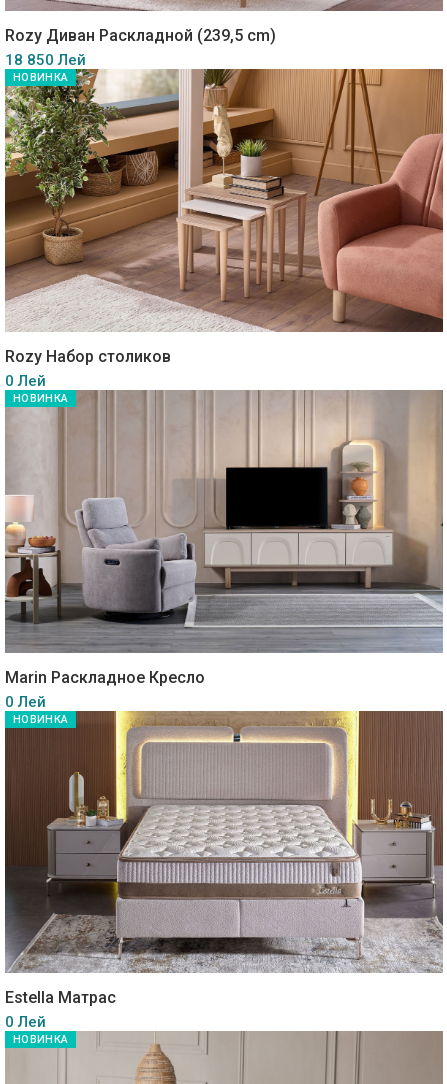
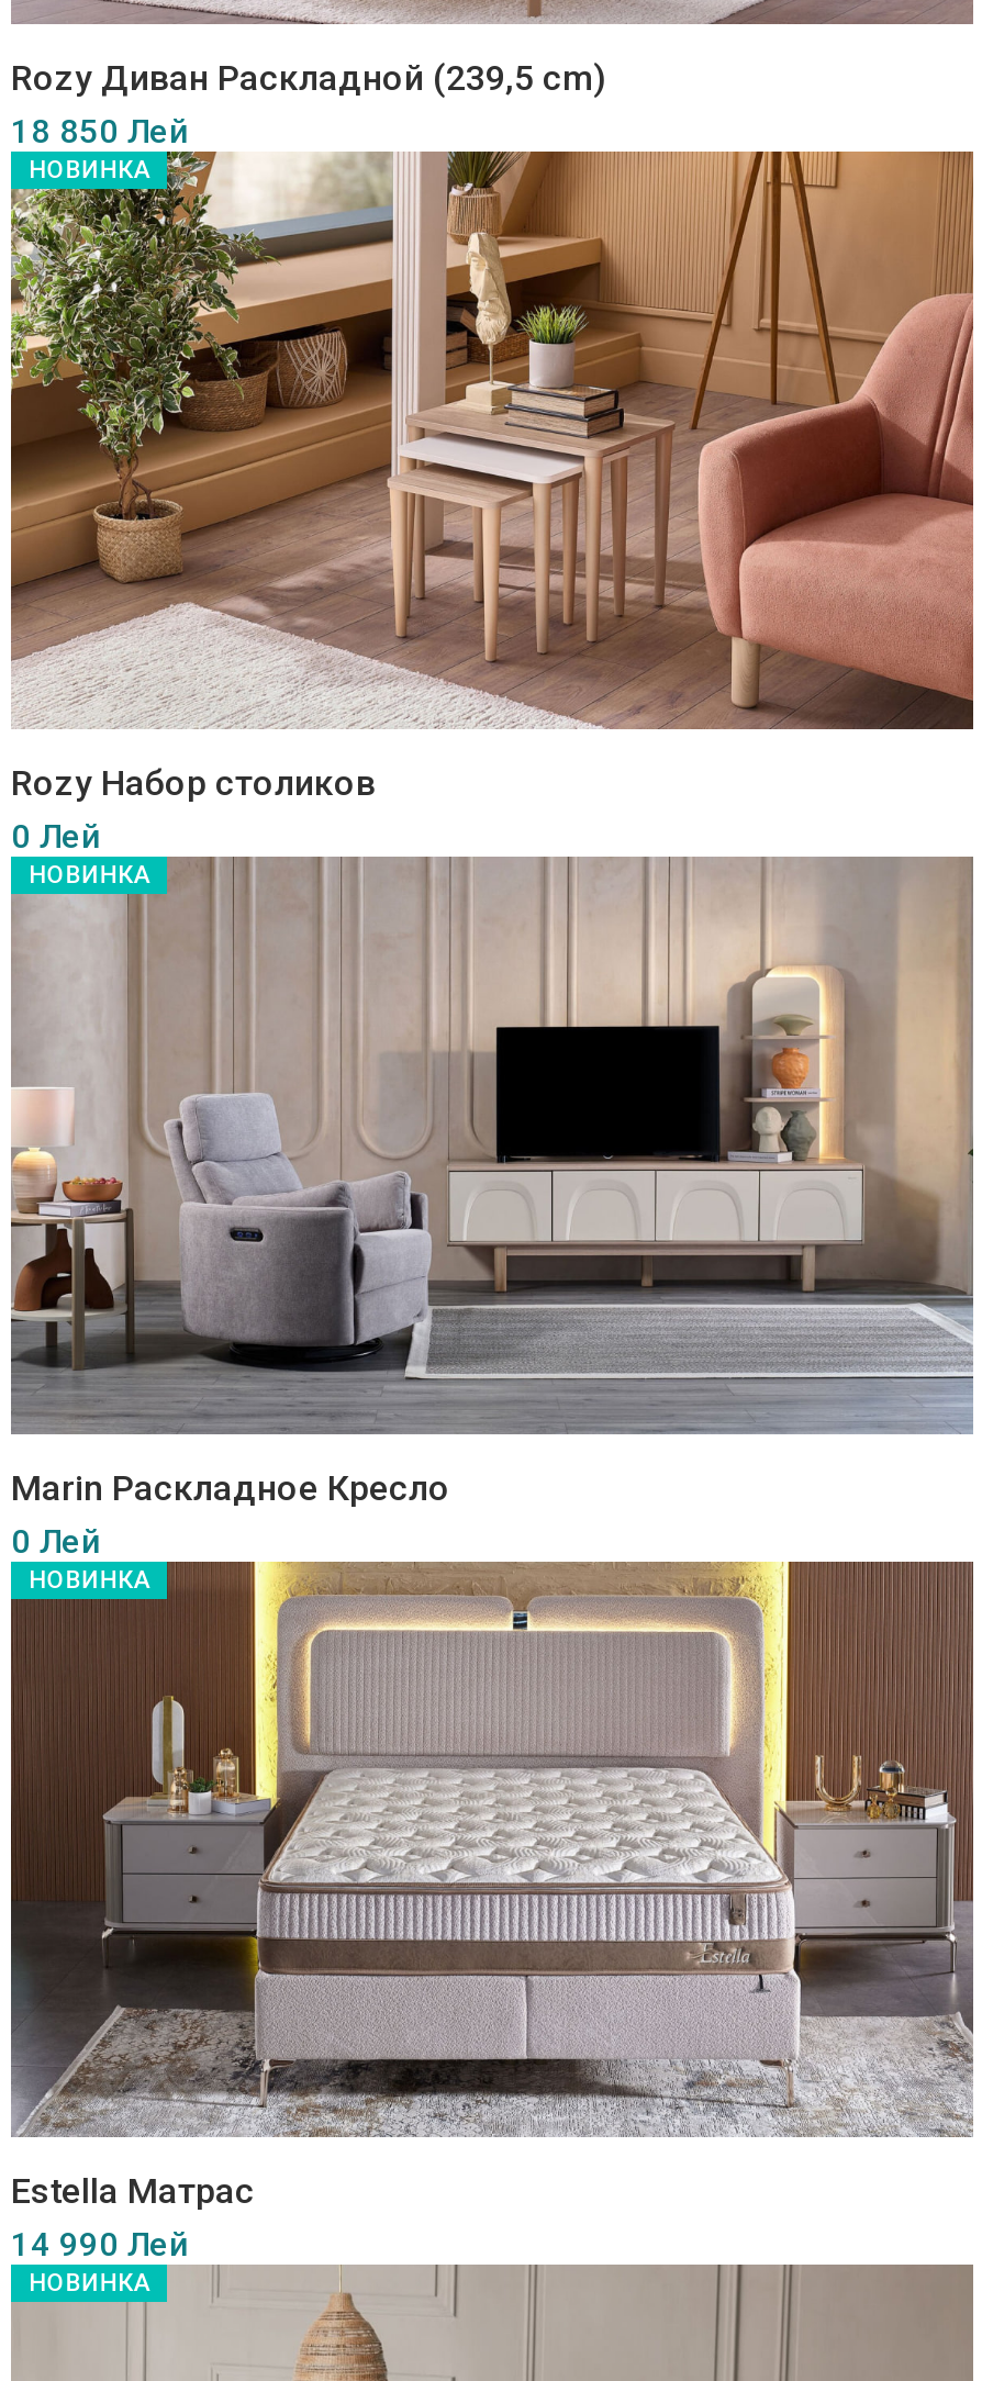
[5,1013,46,1031] 0 Лей -> [11,2226,189,2265] 14 990 Лей

